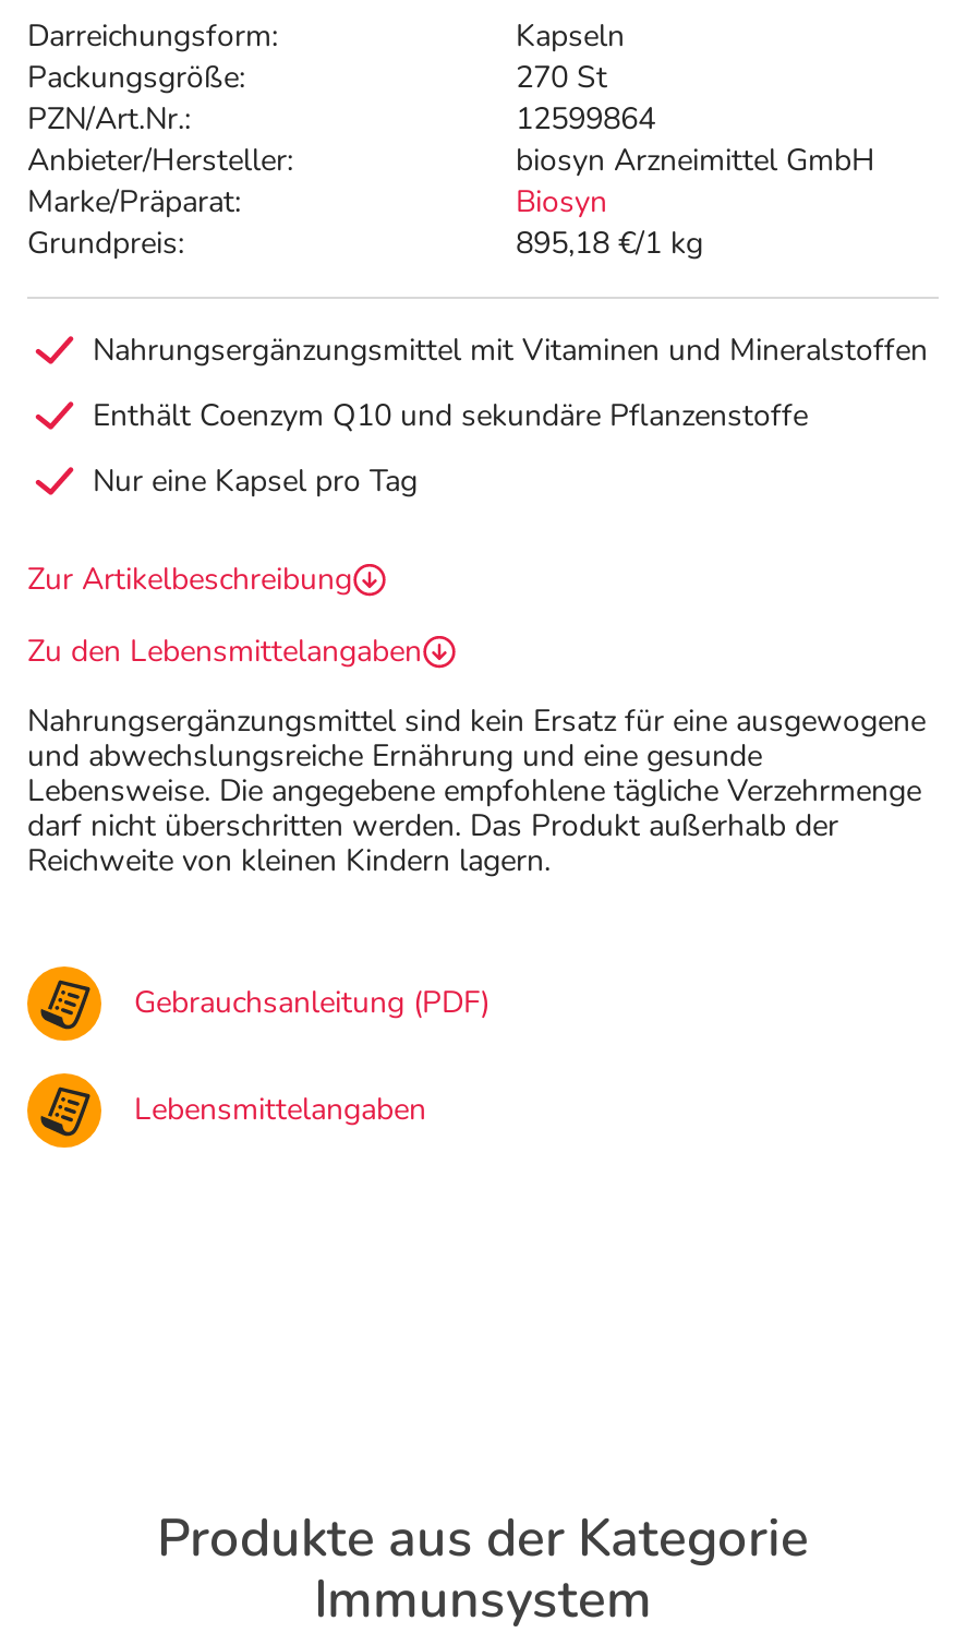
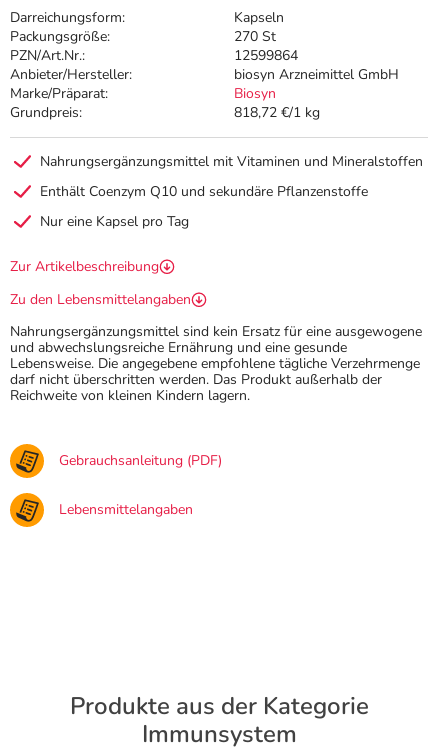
[516,223,703,264] 895,18 €/1 kg -> [234,103,320,122] 818,72 €/1 kg

